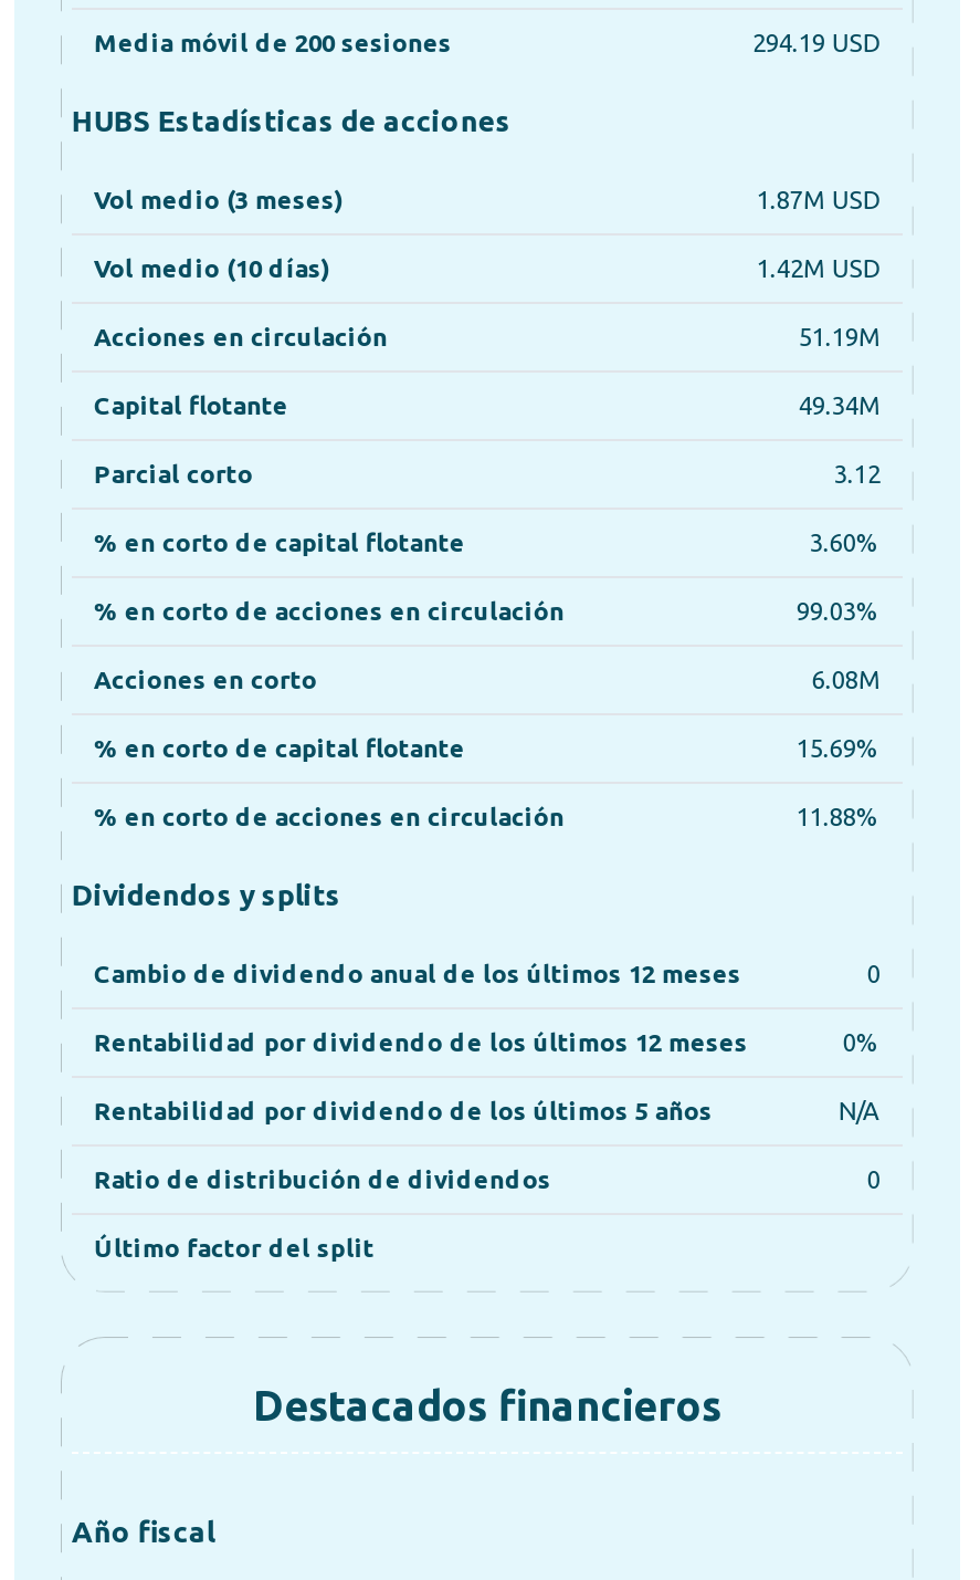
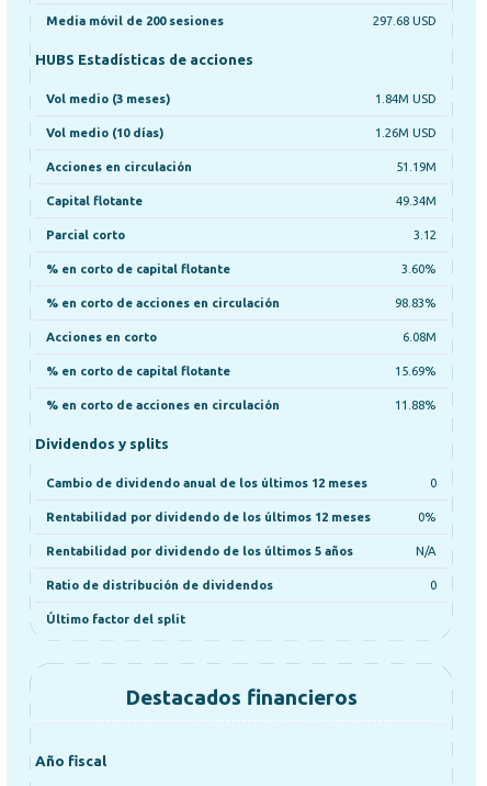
[752,27,880,56] 294.19 USD -> [373,14,436,28] 297.68 USD
[757,184,880,213] 1.87M USD -> [375,91,436,106] 1.84M USD
[757,253,880,282] 1.42M USD -> [375,125,436,140] 1.26M USD
[796,596,880,624] 99.03% -> [395,296,436,310] 98.83%

